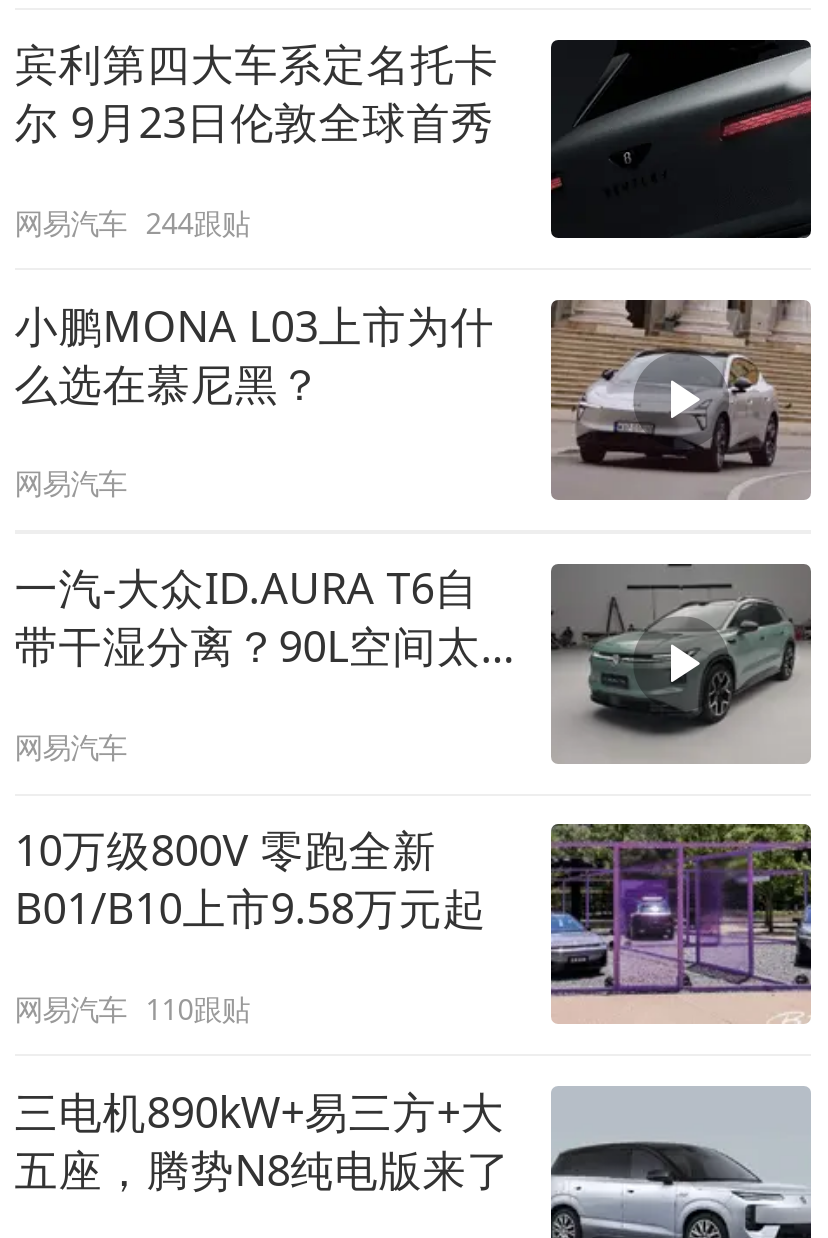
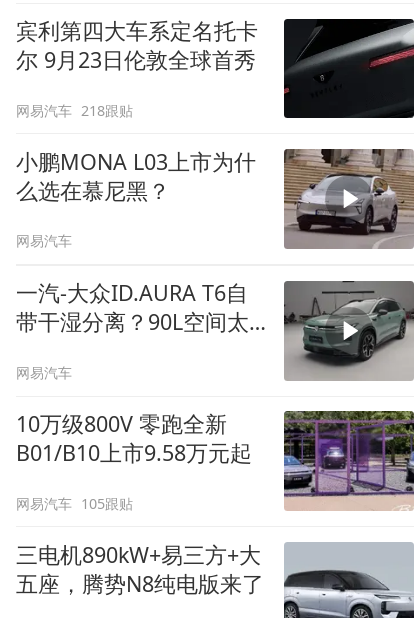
[14,203,250,241] 网易汽车 244跟贴 -> [16,101,133,120] 网易汽车 218跟贴
[14,989,250,1027] 网易汽车 110跟贴 -> [16,494,133,513] 网易汽车 105跟贴

